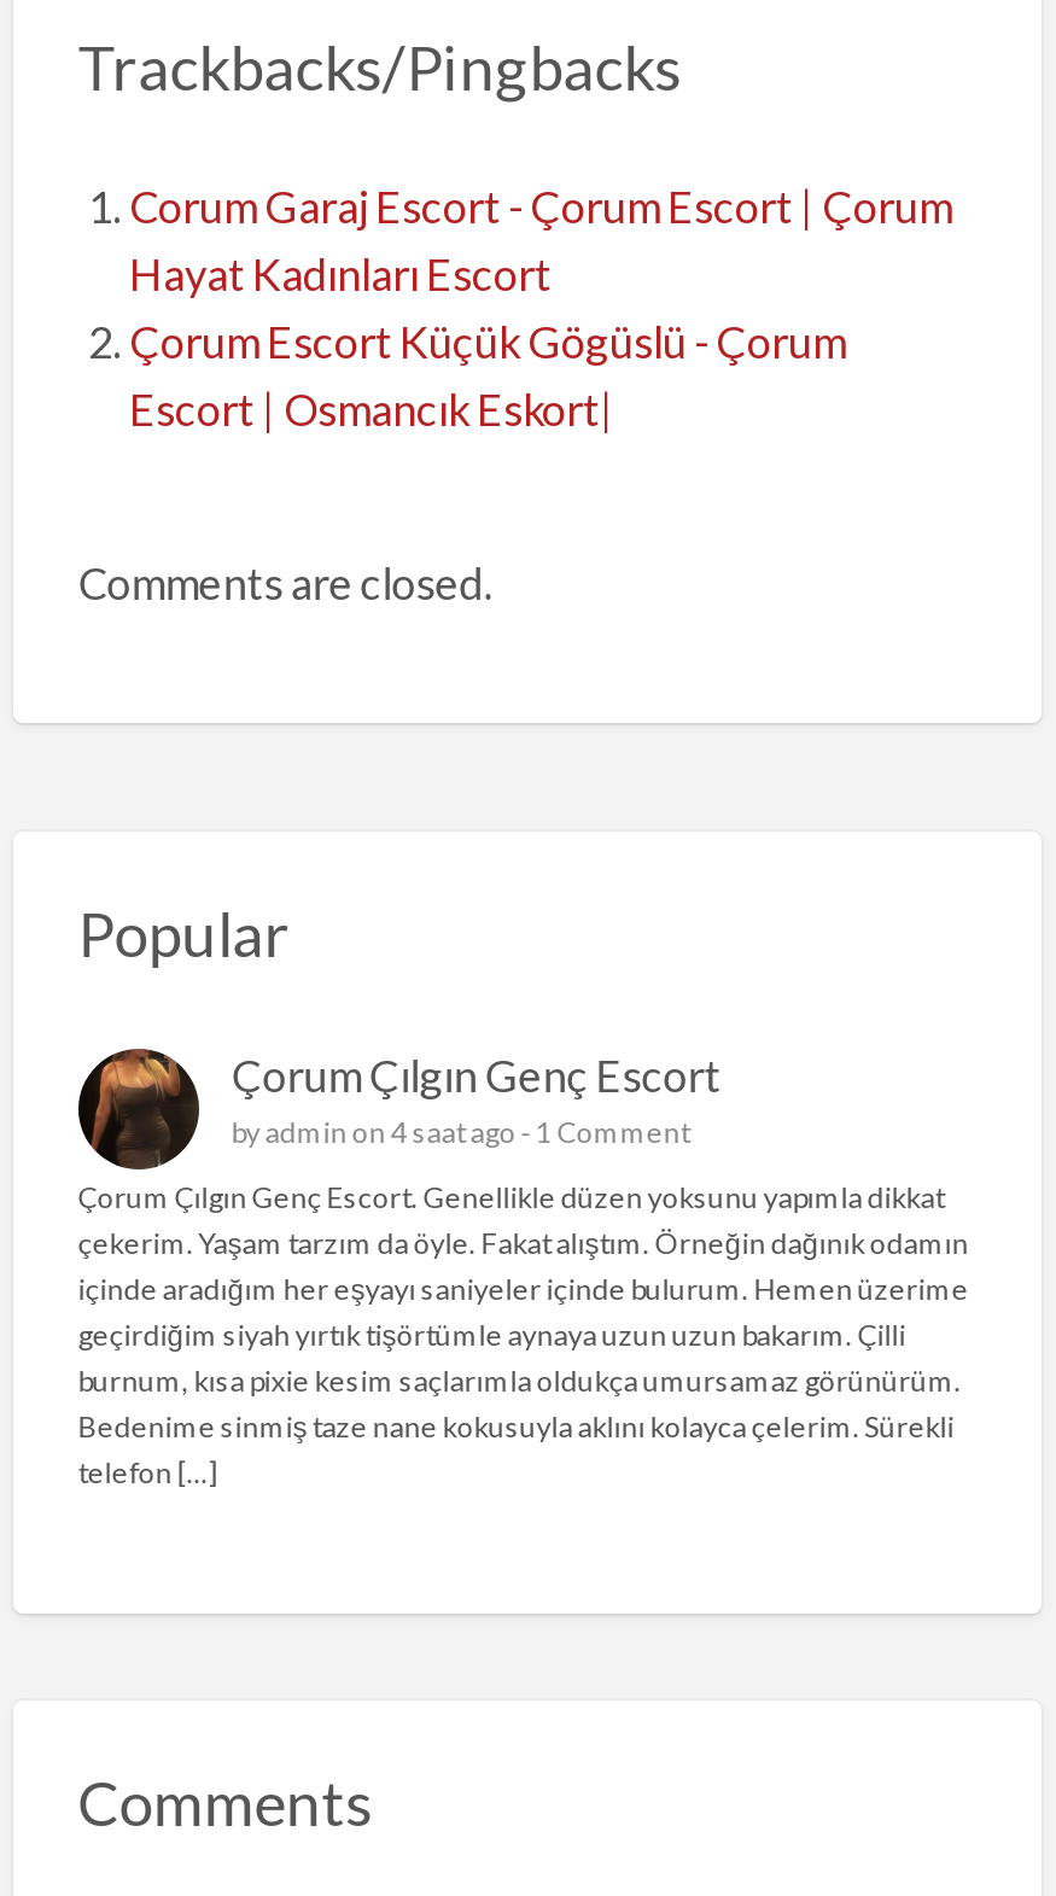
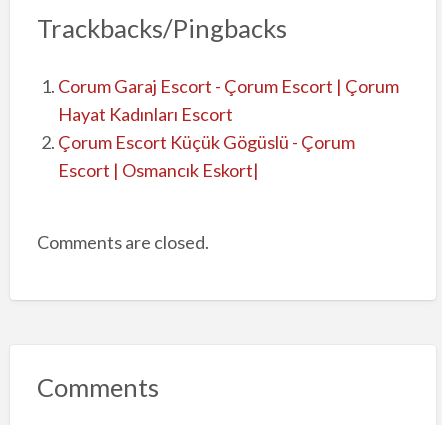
[76,897,968,1491] [image] | Popular | Çorum Çılgın Genç Escort | byadmin on 4 saat ago - 1 Comment | Çorum Çılgın Genç Escort. Genellikle düzen yoksunu yapımla dikkat | çekerim. Yaşam tarzım da öyle. Fakat alıştım. Örneğin dağınık odamın | içinde aradığım her eşyayı saniyeler içinde bulurum. Hemen üzerime | geçirdiğim siyah yırtık tişörtümle aynaya uzun uzun bakarım. Çilli | burnum, kısa pixie kesim saçlarımla oldukça umursamaz görünürüm. | Bedenime sinmiş taze nane kokusuyla aklını kolayca çelerim. Sürekli | telefon […] -> none

